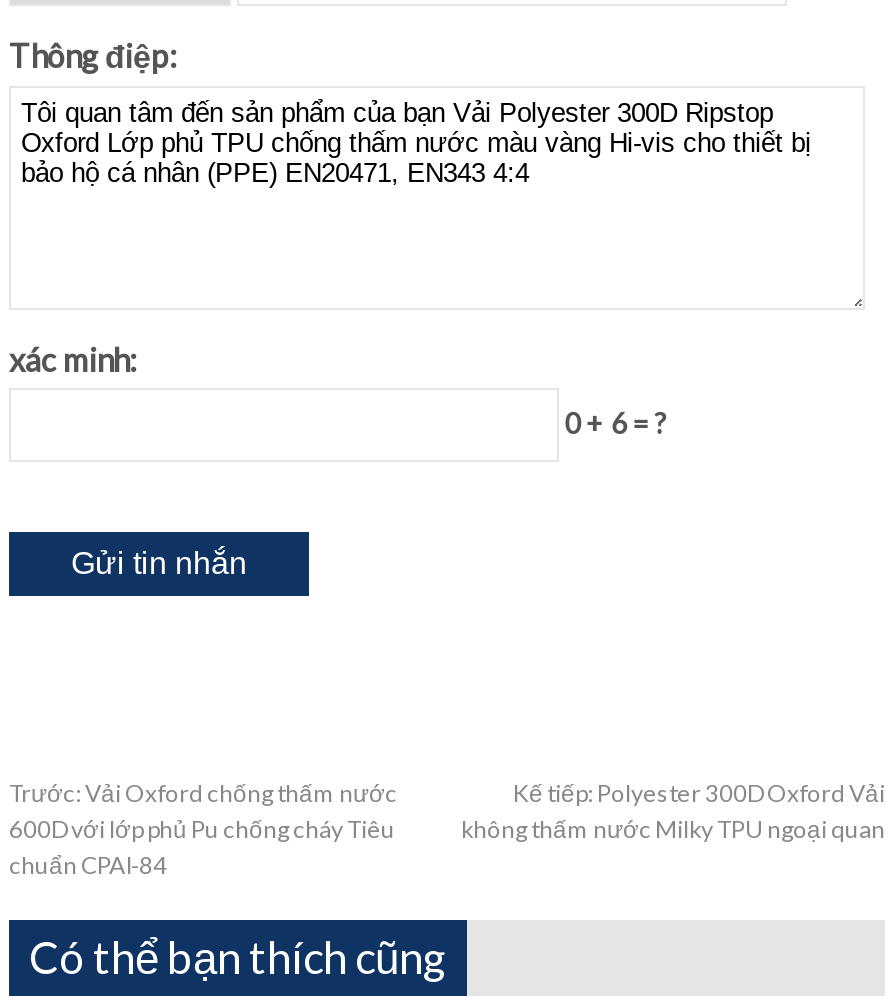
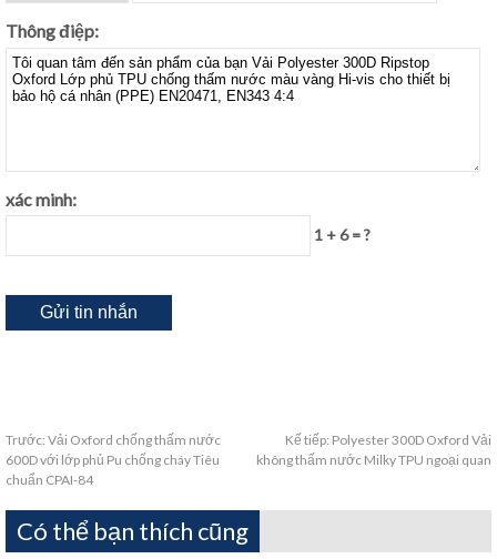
[559,406,667,440] 0 + 6 = ? -> [310,225,370,244] 1 + 6 = ?

